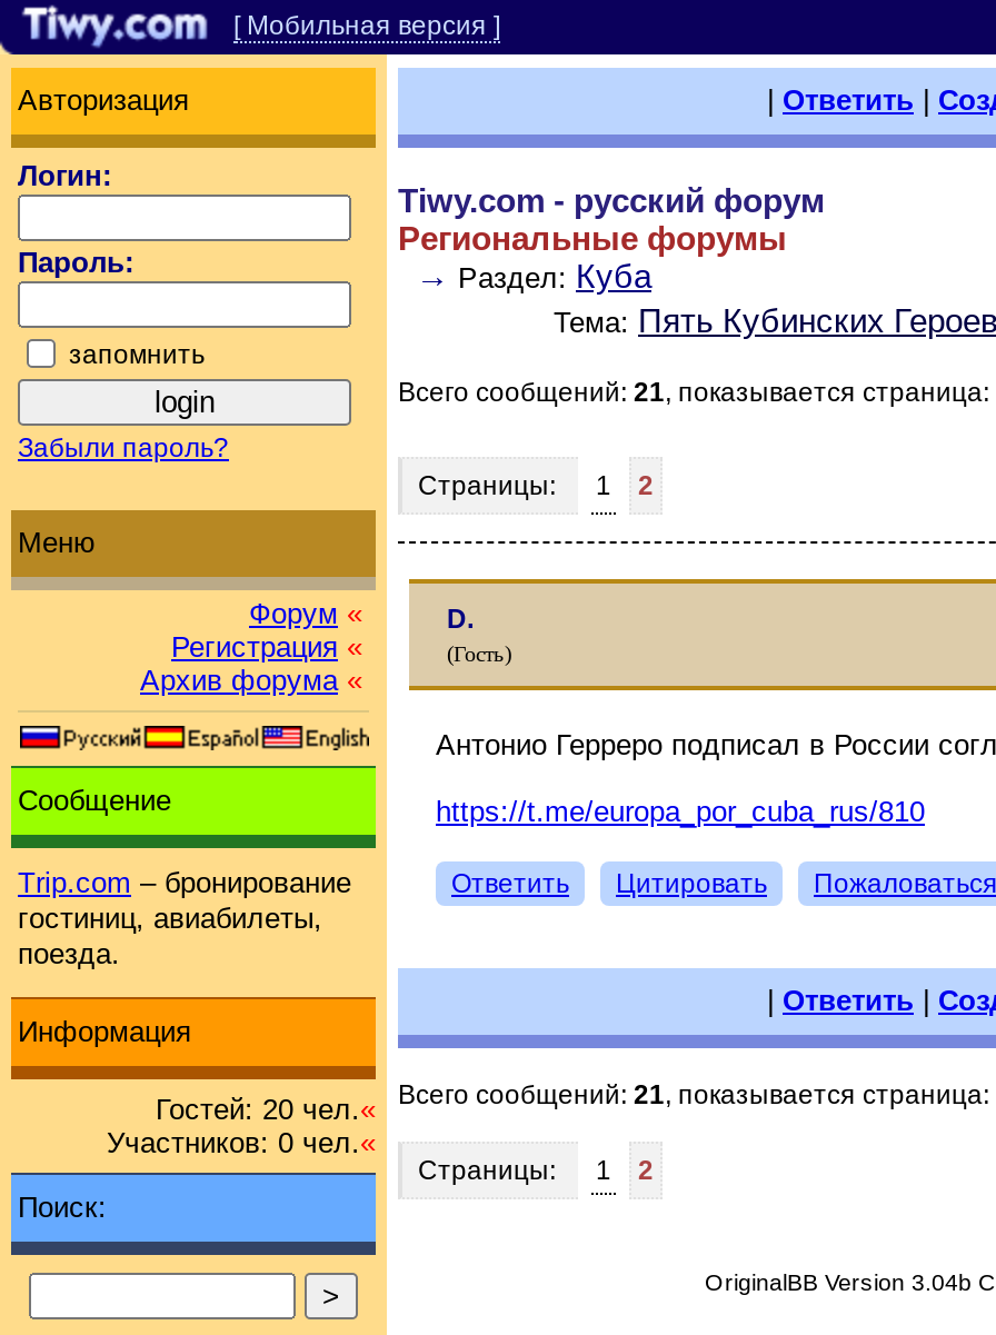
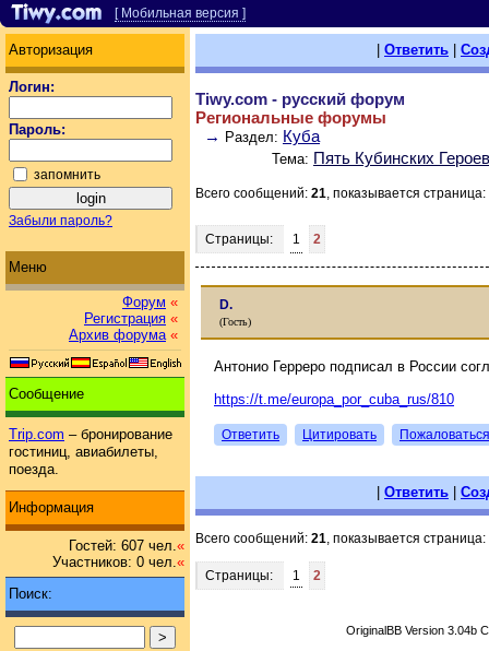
[156,1078,996,1126] Гостей: 20 чел.« Всего сообщений: 21, показывается страница: -> [69,530,489,554] Гостей: 607 чел.« Всего сообщений: 21, показывается страница:

